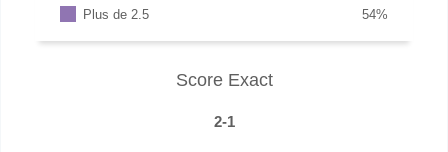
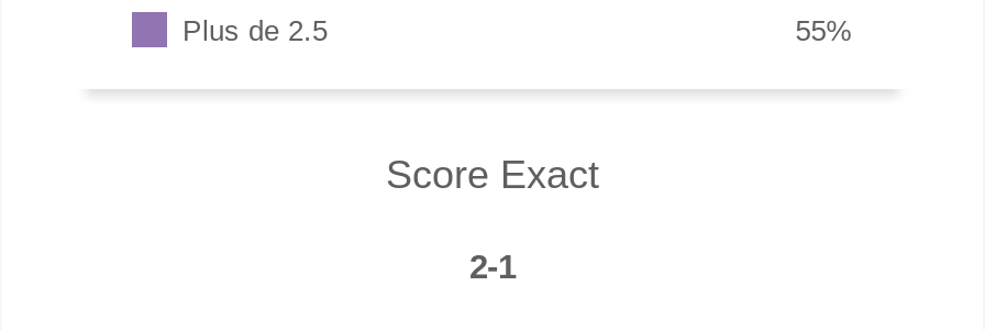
[362,7,376,22] 54 -> [795,14,826,47] 55

